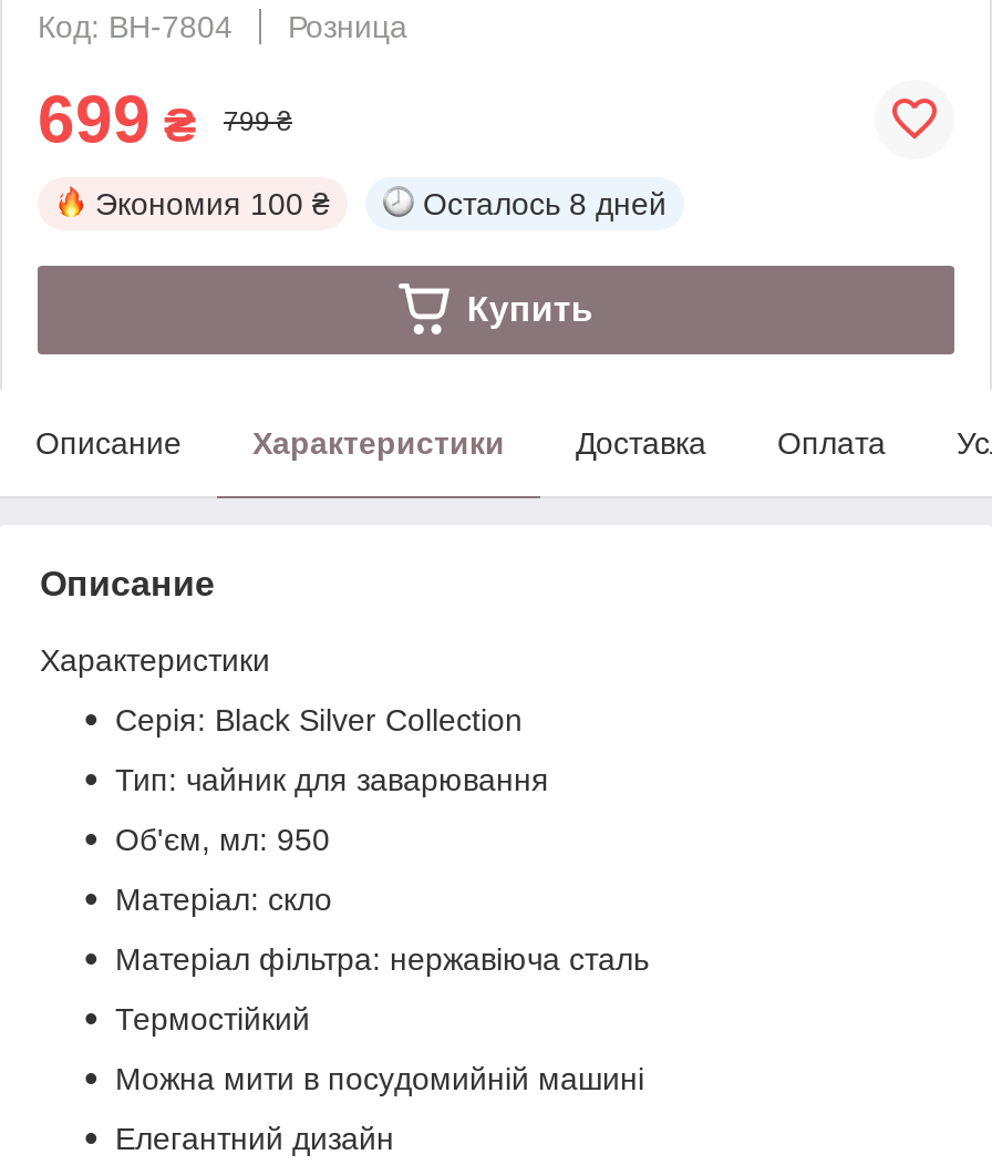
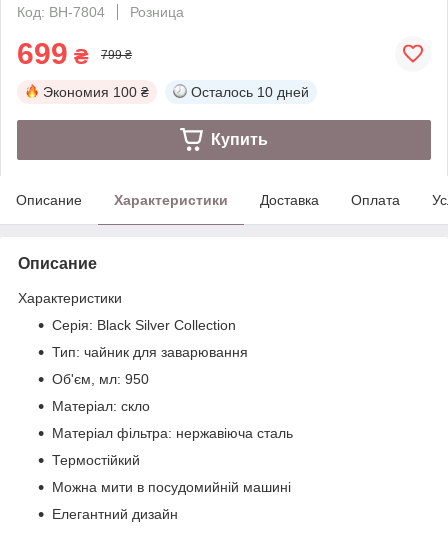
[423,186,666,221] Осталось 8 дней -> [191,84,309,100] Осталось 10 дней

